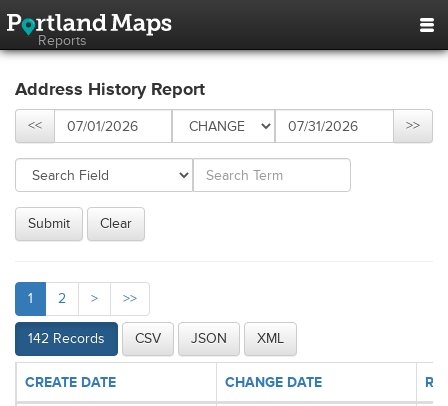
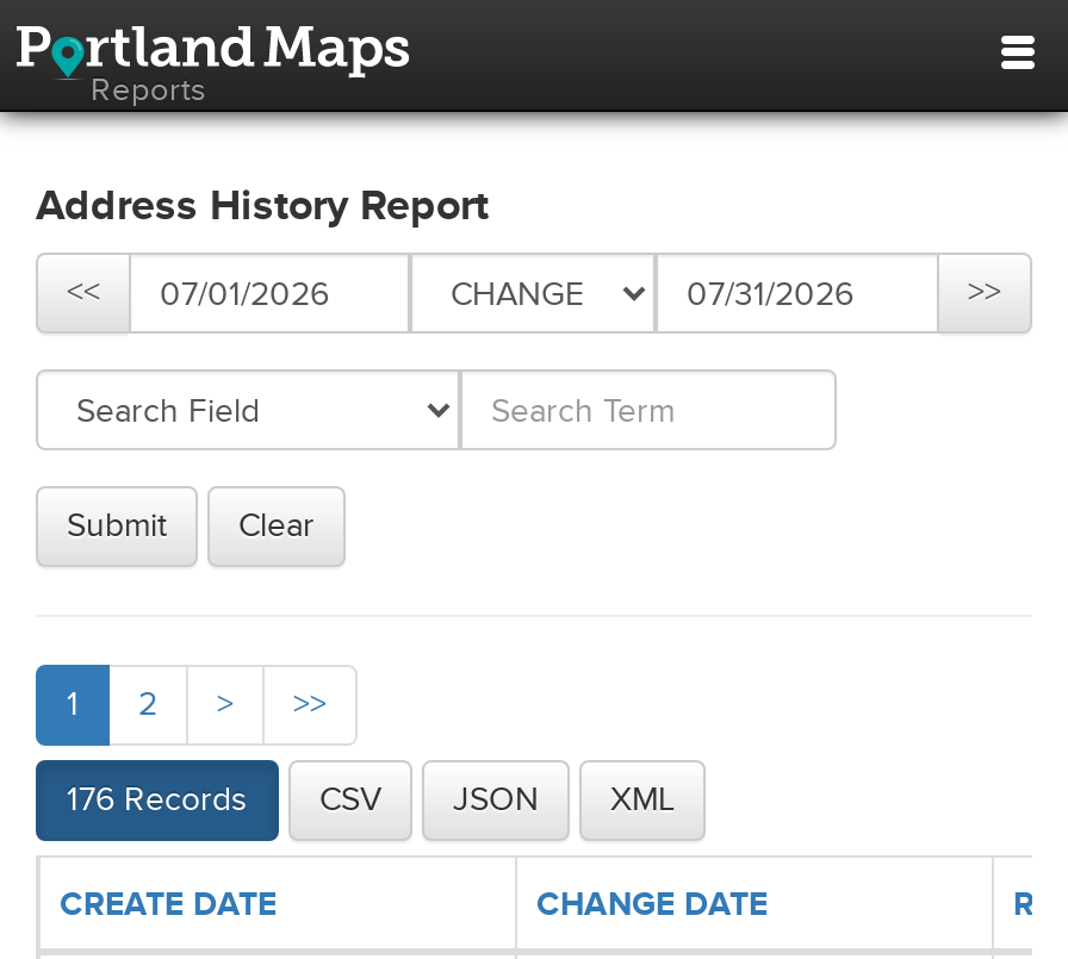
[28,330,284,347] 142 Records CSV JSON XML -> [67,779,675,820] 176 Records CSV JSON XML

